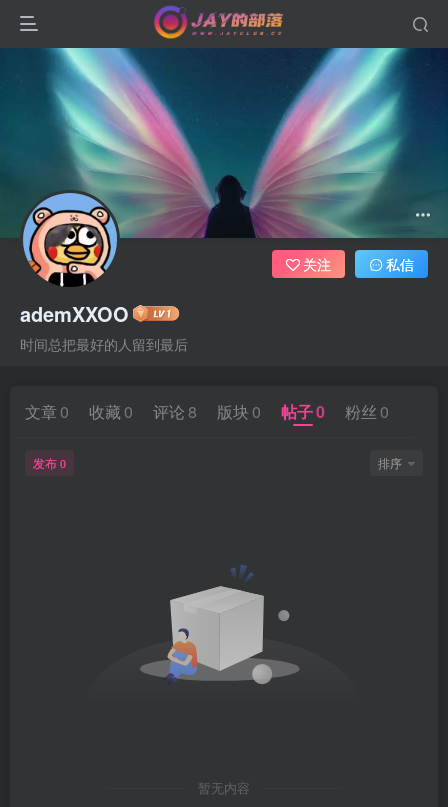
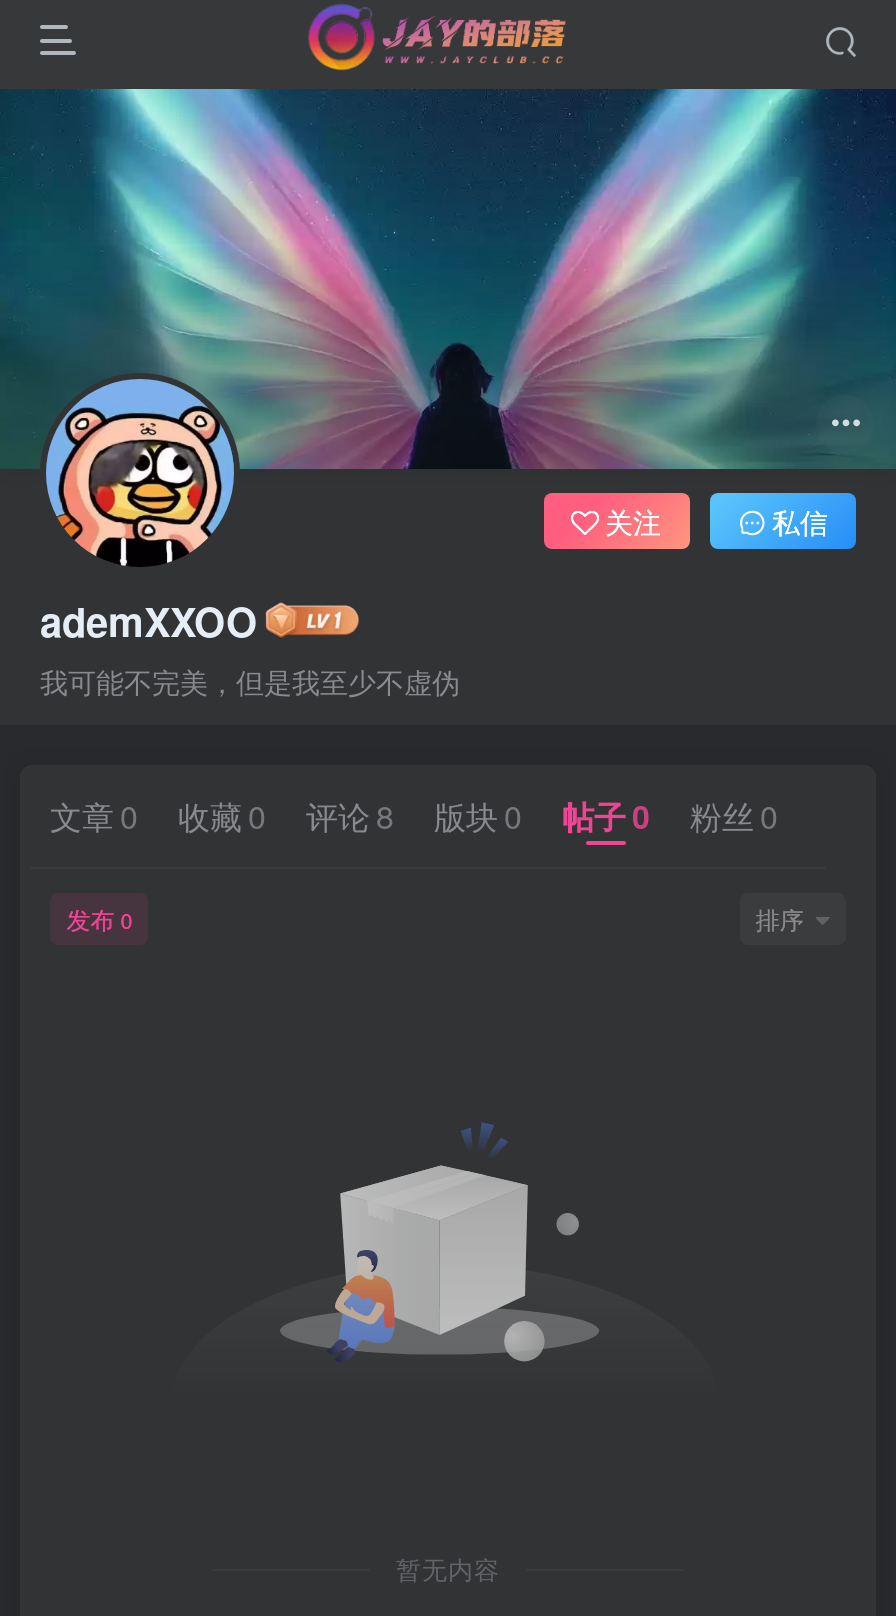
[20,334,188,354] 时间总把最好的人留到最后 -> [40,660,460,700] 我可能不完美，但是我至少不虚伪

